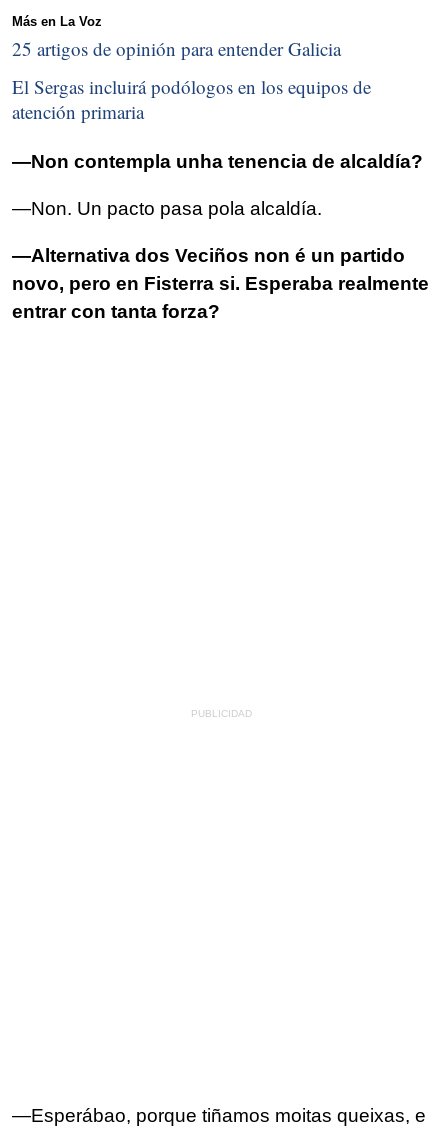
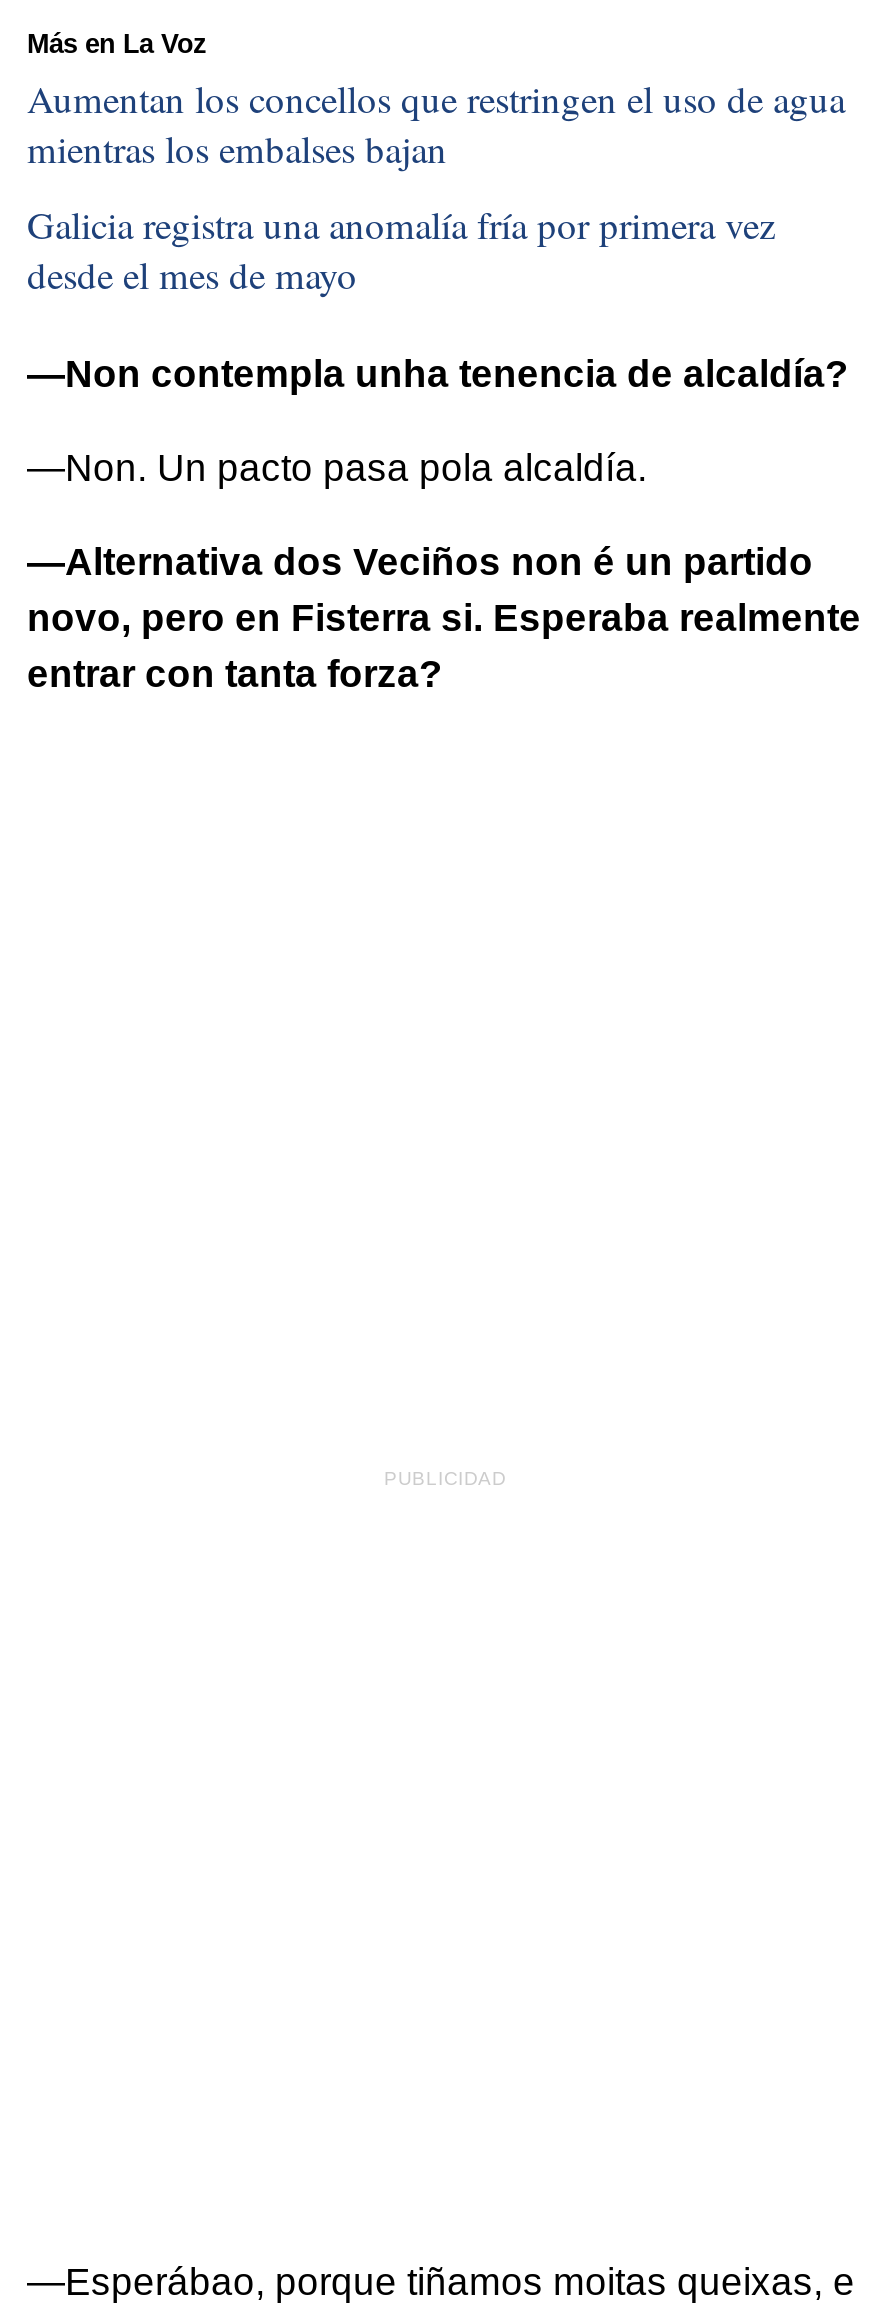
[12,36,341,61] 25 artigos de opinión para entender Galicia -> [27,73,845,173] Aumentan los concellos que restringen el uso de agua | mientras los embalses bajan
[12,74,371,124] El Sergas incluirá podólogos en los equipos de | atención primaria -> [27,198,775,298] Galicia registra una anomalía fría por primera vez | desde el mes de mayo

